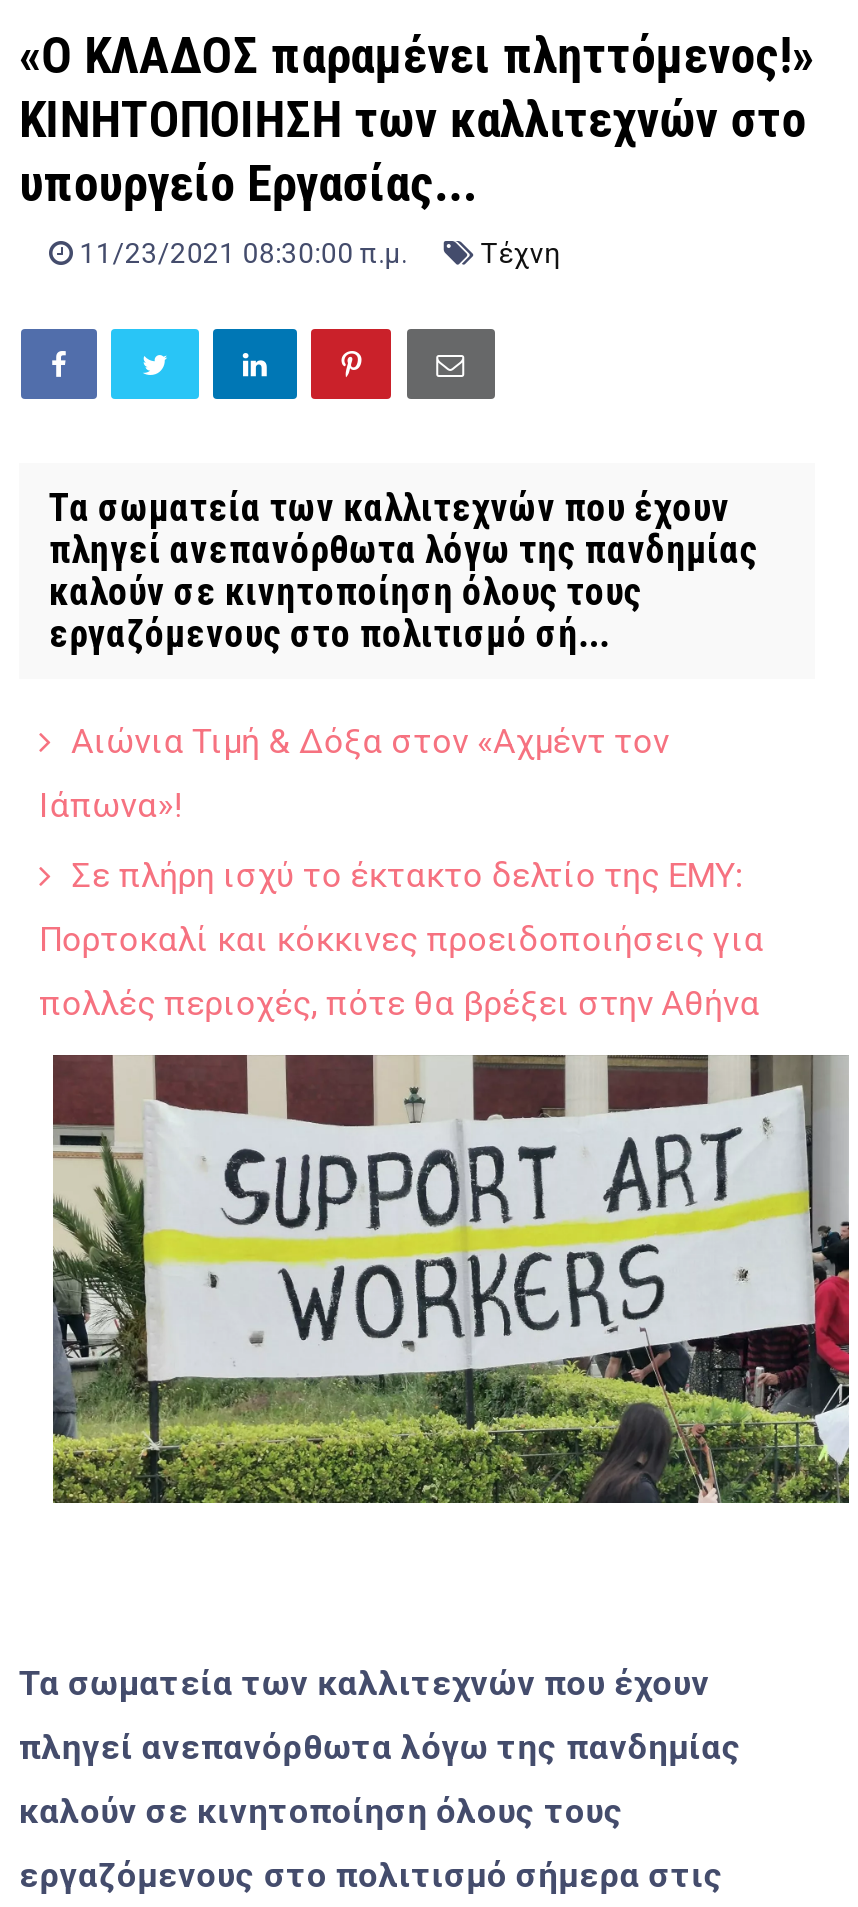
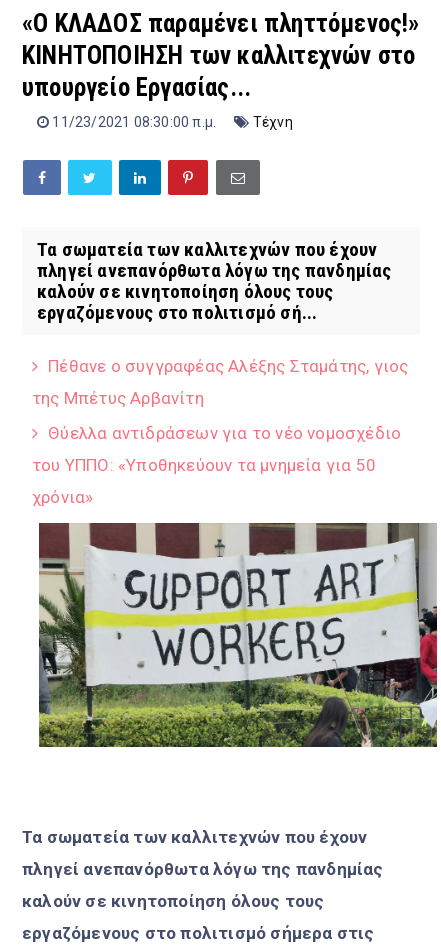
[71,721,669,761] Αιώνια Τιμή & Δόξα στον «Αχμέντ τον -> [48,356,408,376] Πέθανε ο συγγραφέας Αλέξης Σταμάτης, γιος
[39,785,182,825] Ιάπωνα»! -> [32,388,204,408] της Μπέτυς Αρβανίτη
[71,855,743,895] Σε πλήρη ισχύ το έκτακτο δελτίο της ΕΜΥ: -> [48,423,401,443] Θύελλα αντιδράσεων για το νέο νομοσχέδιο
[39,919,764,959] Πορτοκαλί και κόκκινες προειδοποιήσεις για -> [32,455,376,475] του ΥΠΠΟ: «Υποθηκεύουν τα μνημεία για 50
[39,983,760,1023] πολλές περιοχές, πότε θα βρέξει στην Αθήνα -> [32,487,93,507] χρόνια»

